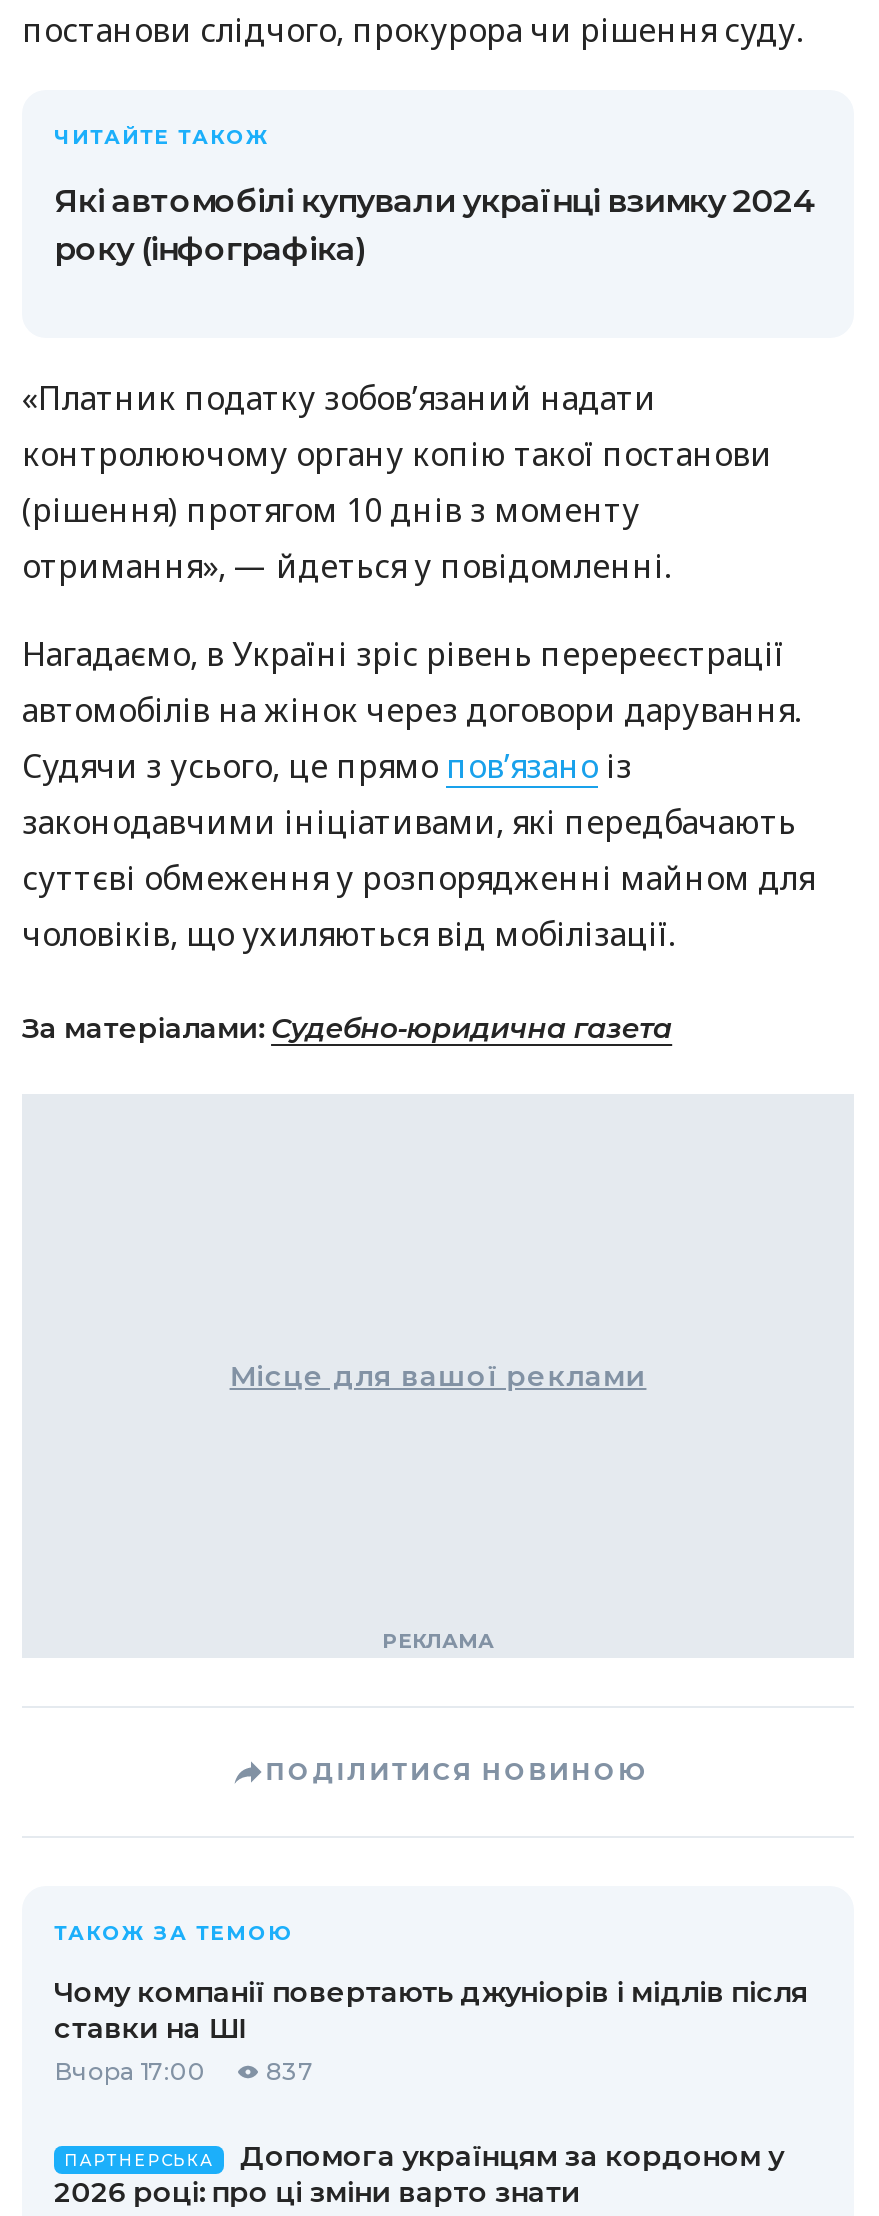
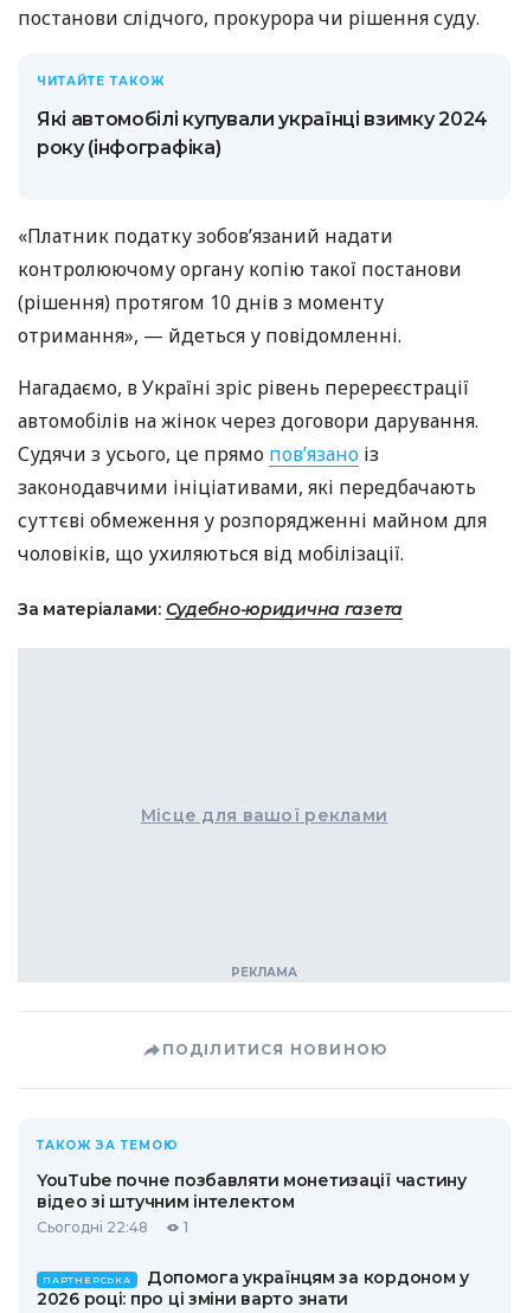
[54,1974,809,2086] Чому компанії повертають джуніорів і мідлів після | ставки на ШІ | Вчора 17:00 | 837 -> [37,1170,466,1236] YouTube почне позбавляти монетизації частину | відео зі штучним інтелектом | Сьогодні 22:48 | 1

